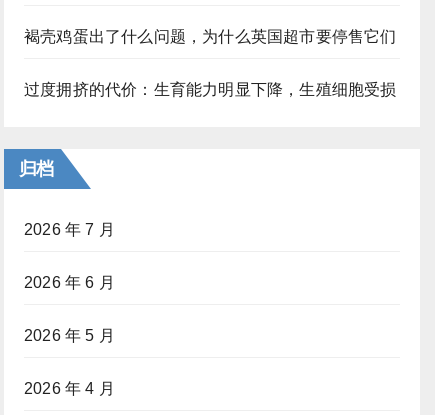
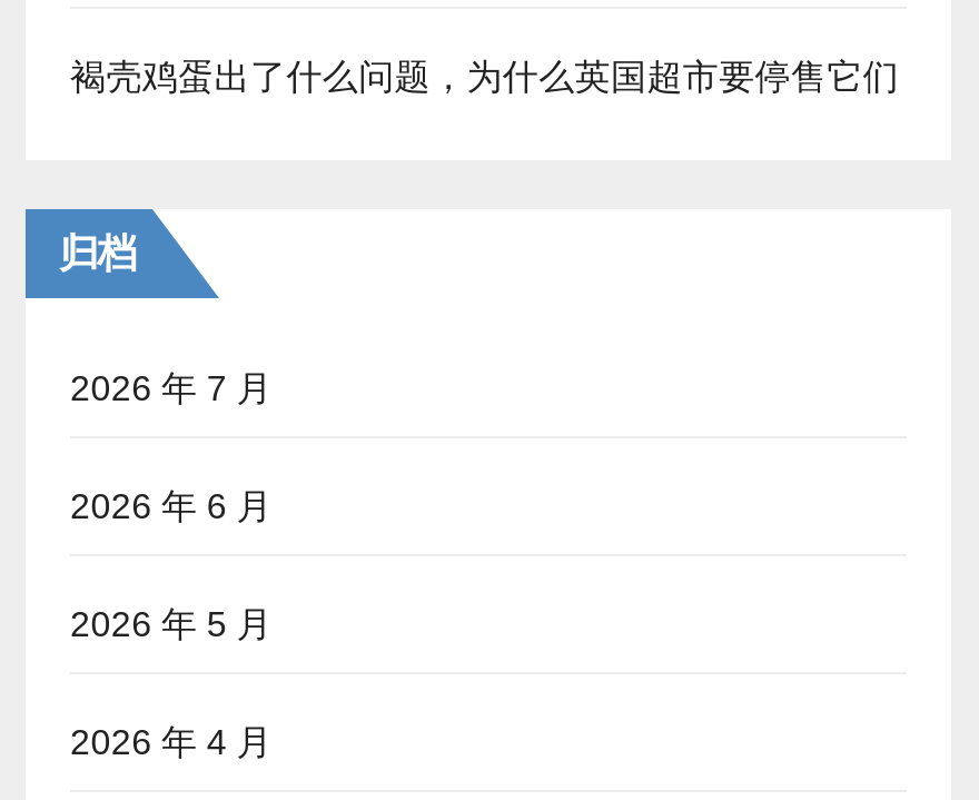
[24,81,397,98] 过度拥挤的代价：生育能力明显下降，生殖细胞受损 -> none

